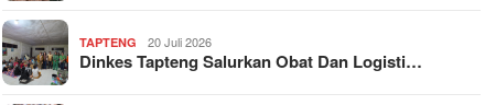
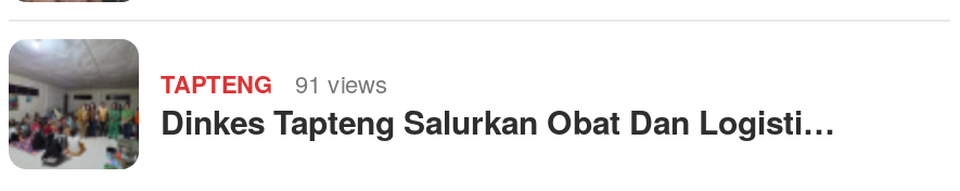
[79,33,212,51] TAPTENG 20 Juli 2026 -> [161,66,388,100] TAPTENG 91 views

